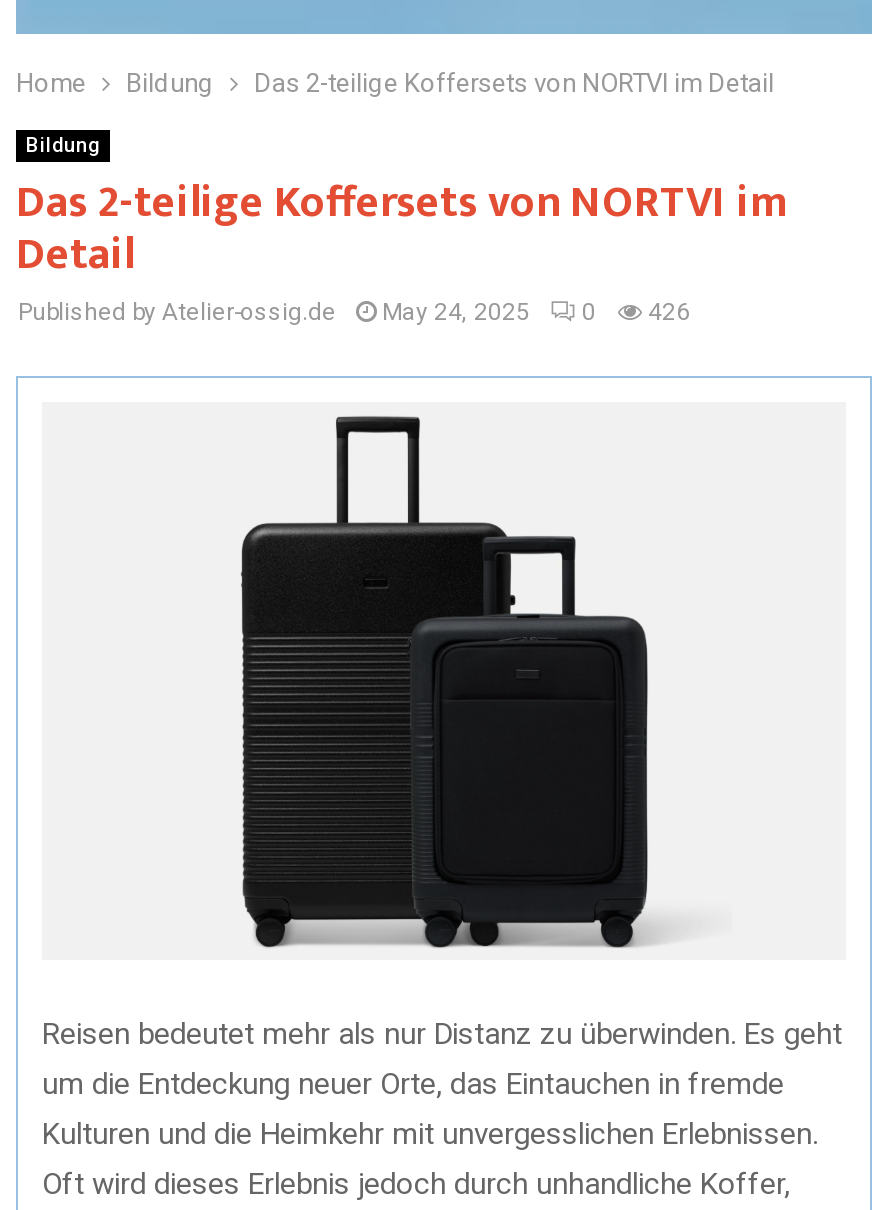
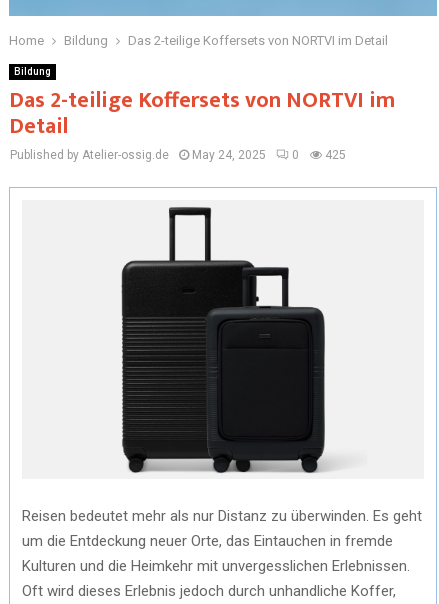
[18,298,690,326] Published by Atelier-ossig.de May 24, 2025 0 426 -> [10,148,346,162] Published by Atelier-ossig.de May 24, 2025 0 425

